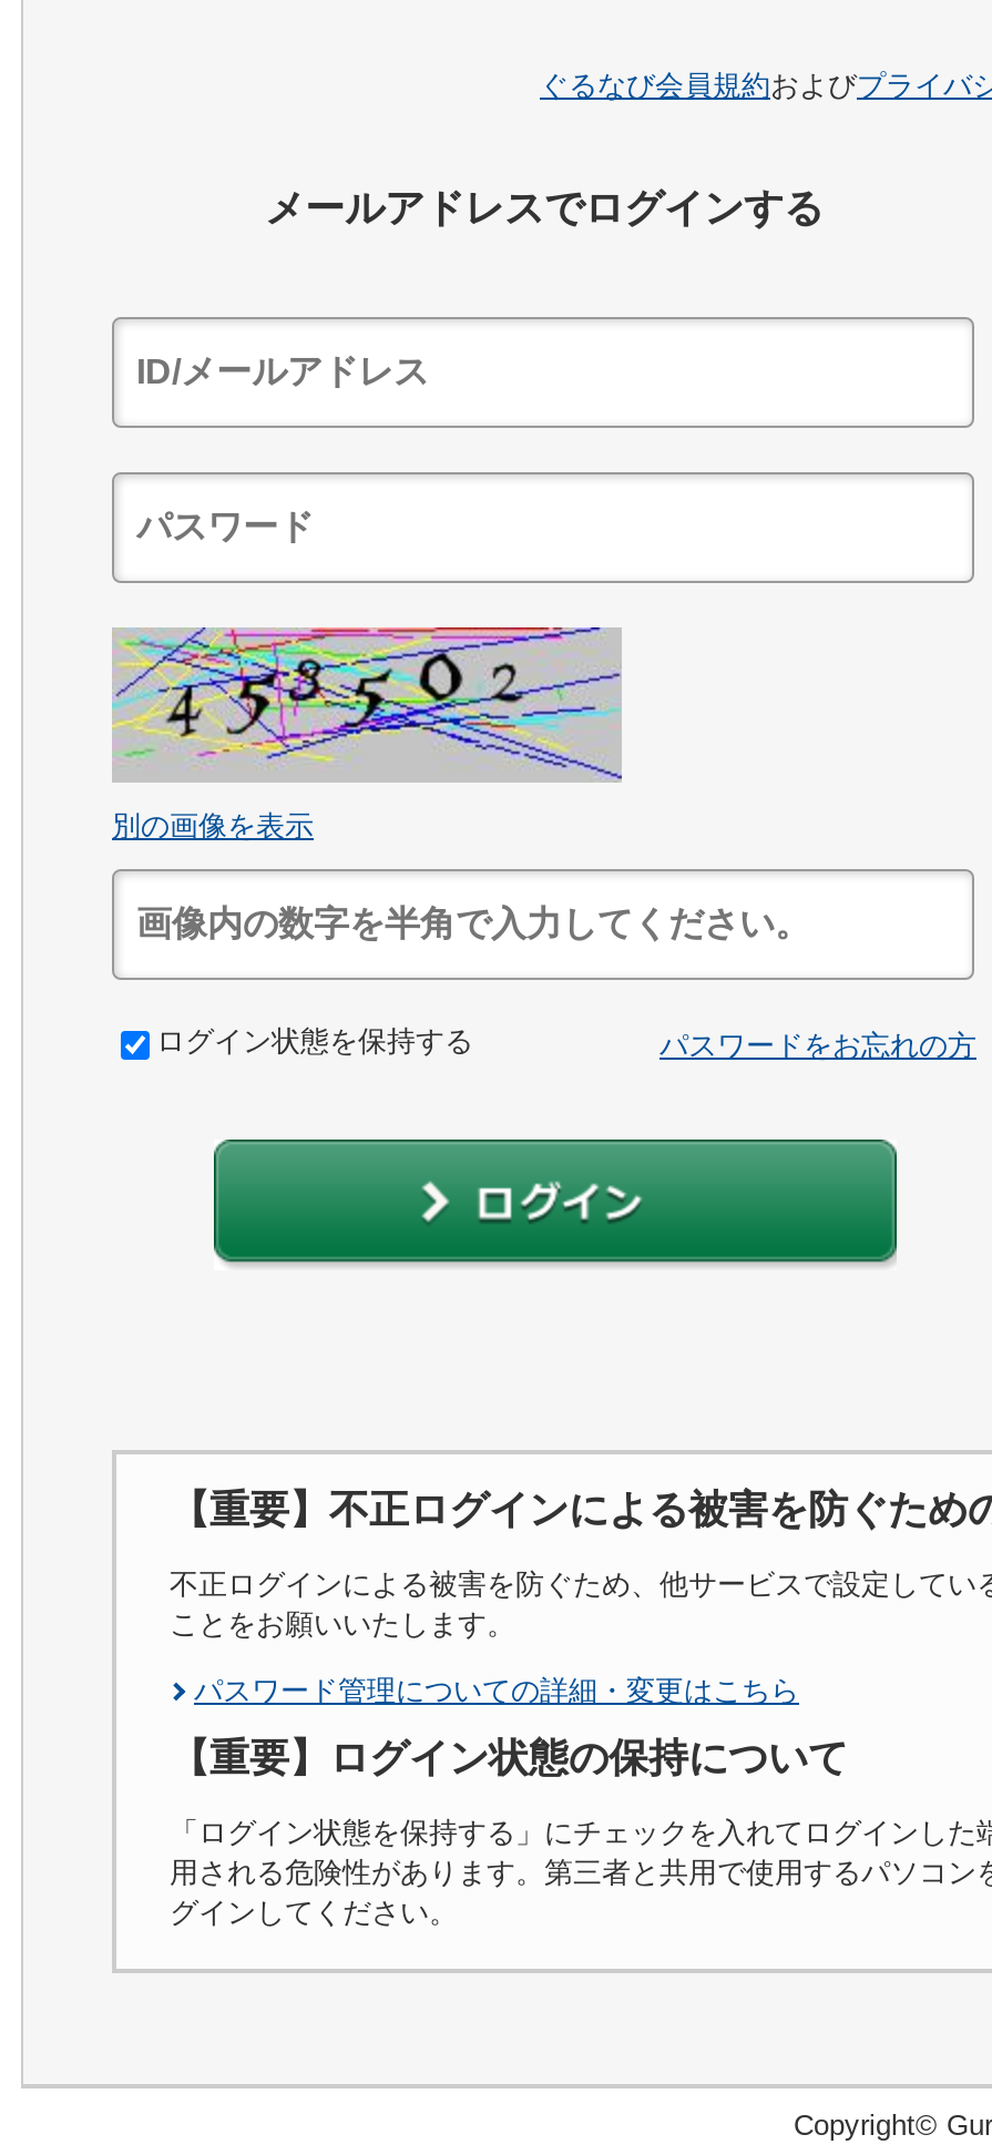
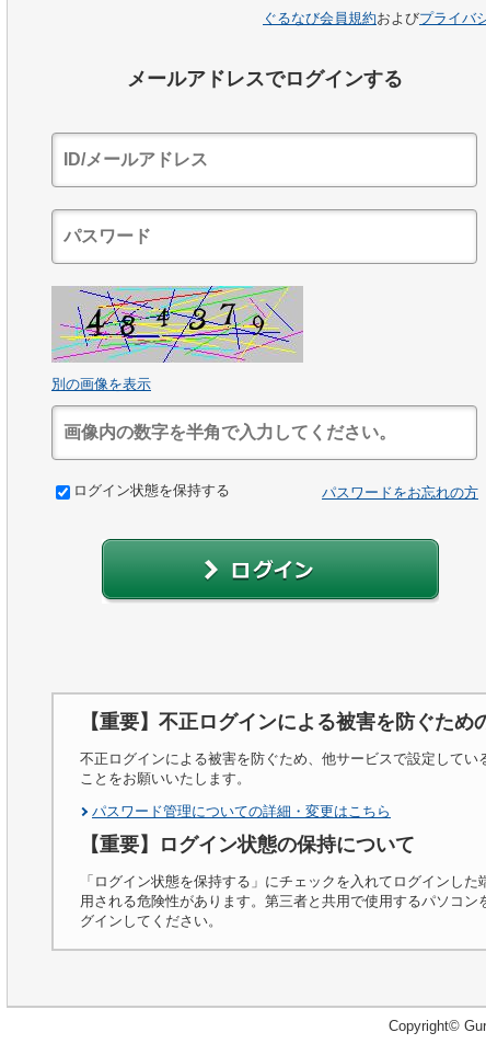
[112,625,622,780] [image] -> [53,285,303,363] [image]

